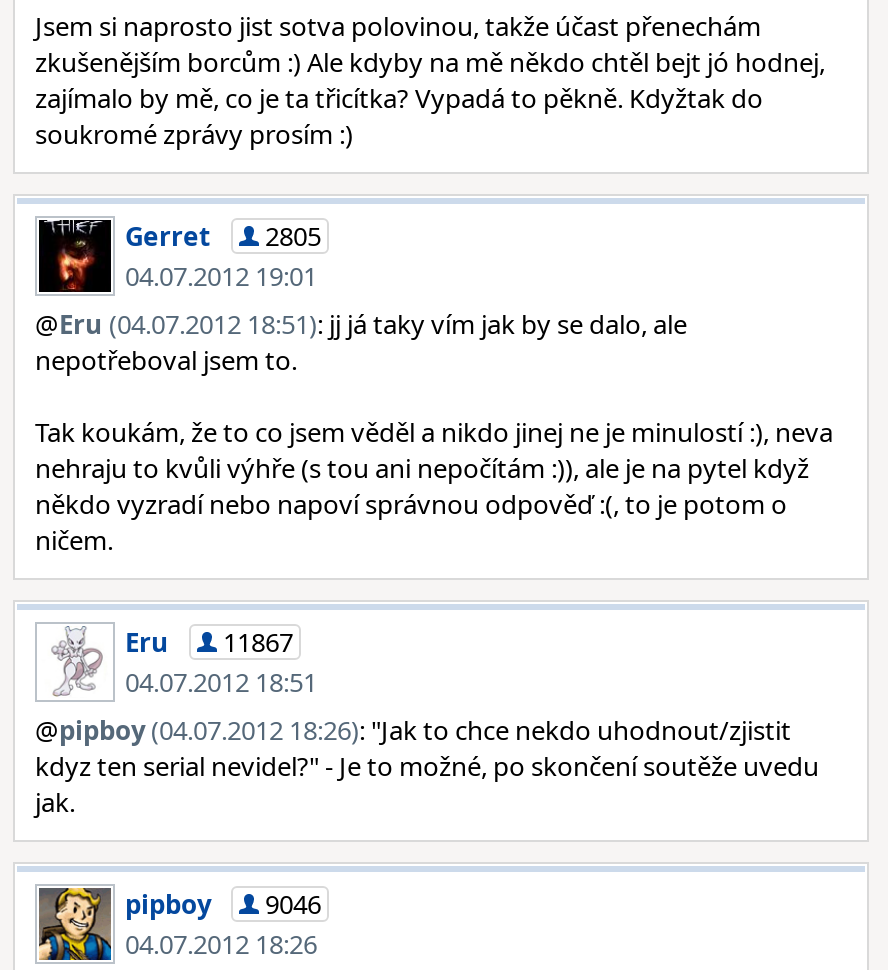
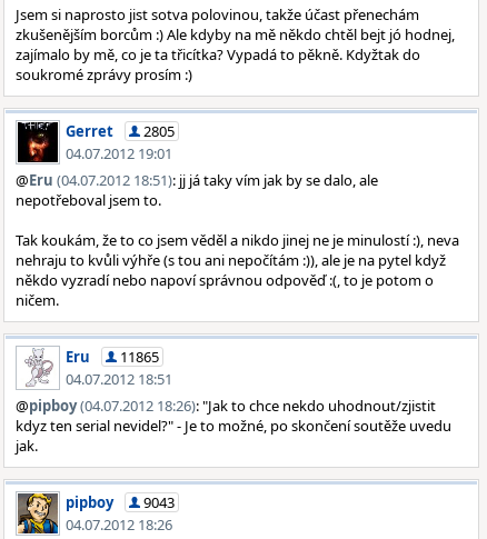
[125,624,293,660] Eru 11867 -> [66,347,159,367] Eru 11865
[125,886,321,922] pipboy 9046 -> [66,492,175,512] pipboy 9043

